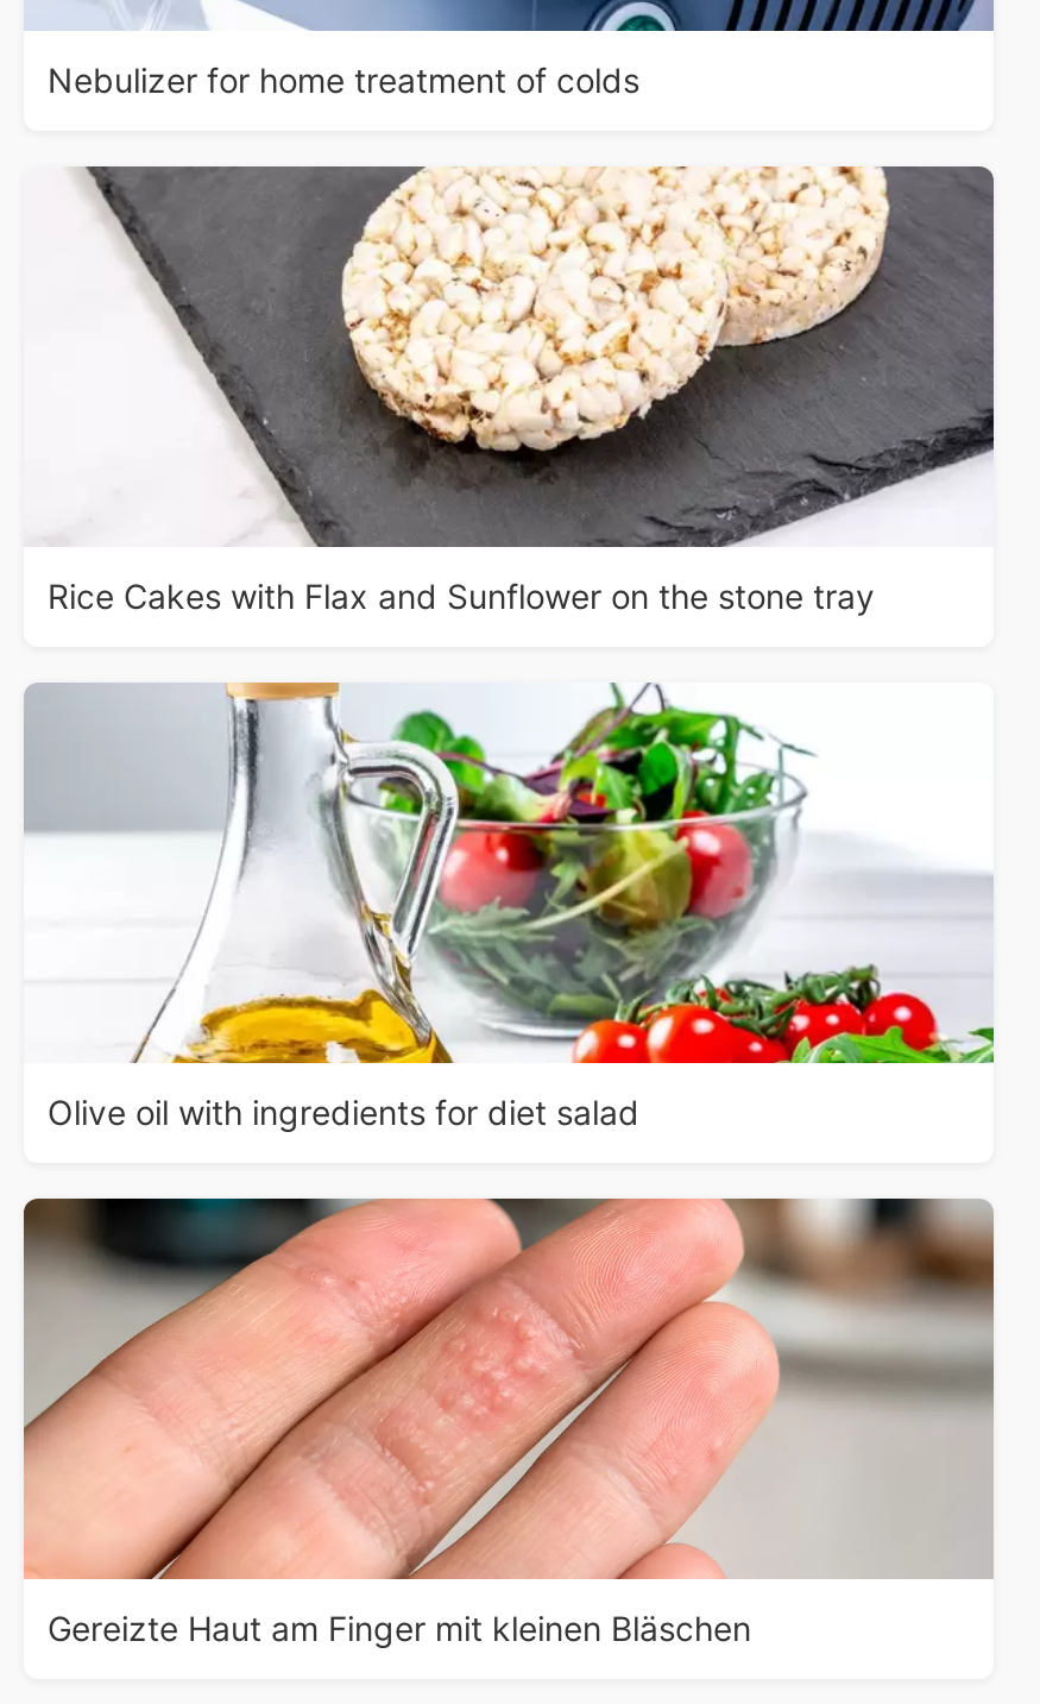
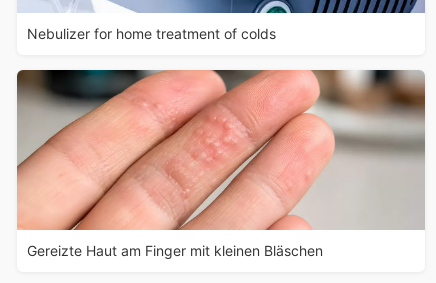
[29,164,996,616] [image] | Rice Cakes with Flax and Sunflower on the stone tray -> none
[24,680,996,1132] [image] | Olive oil with ingredients for diet salad -> none

